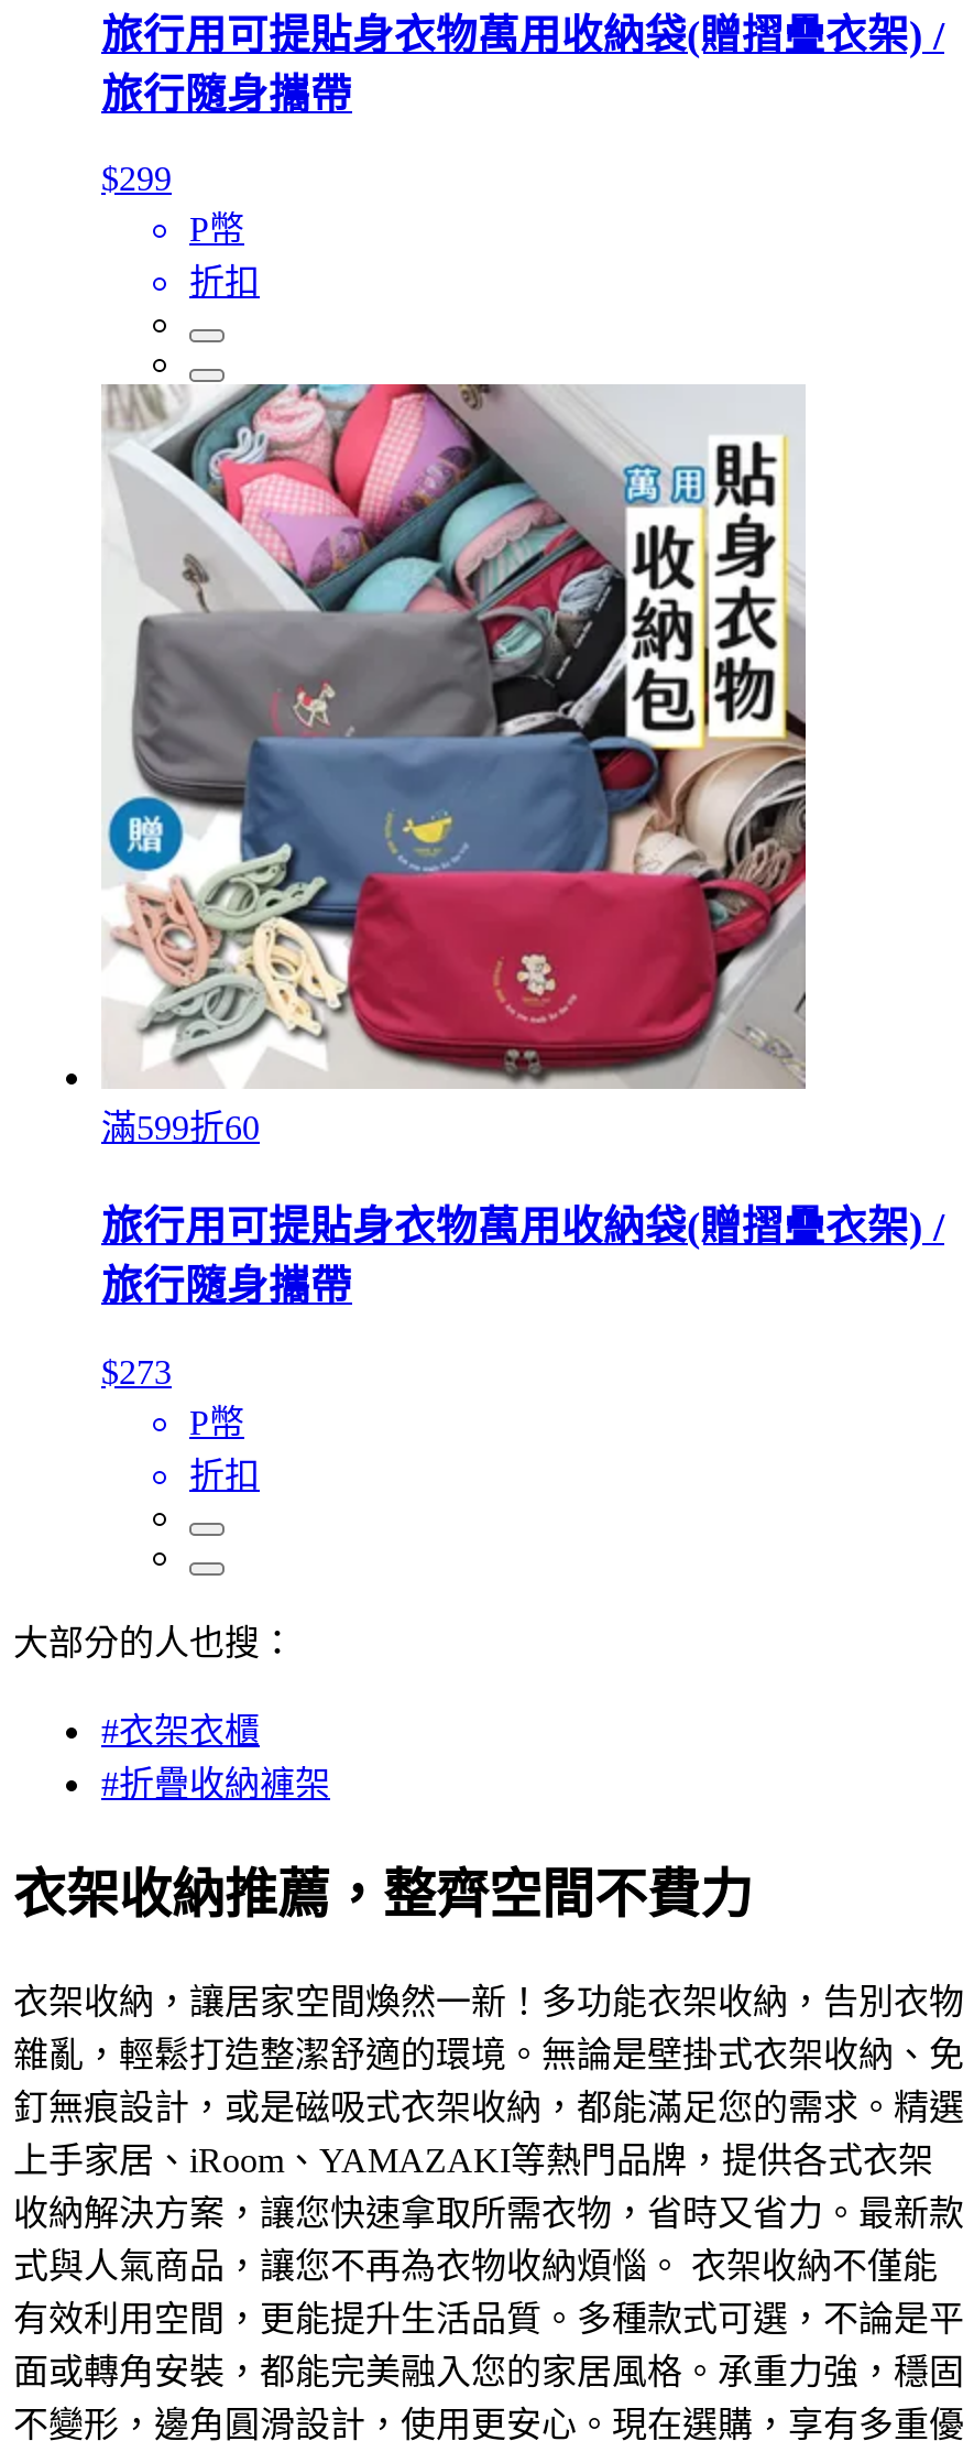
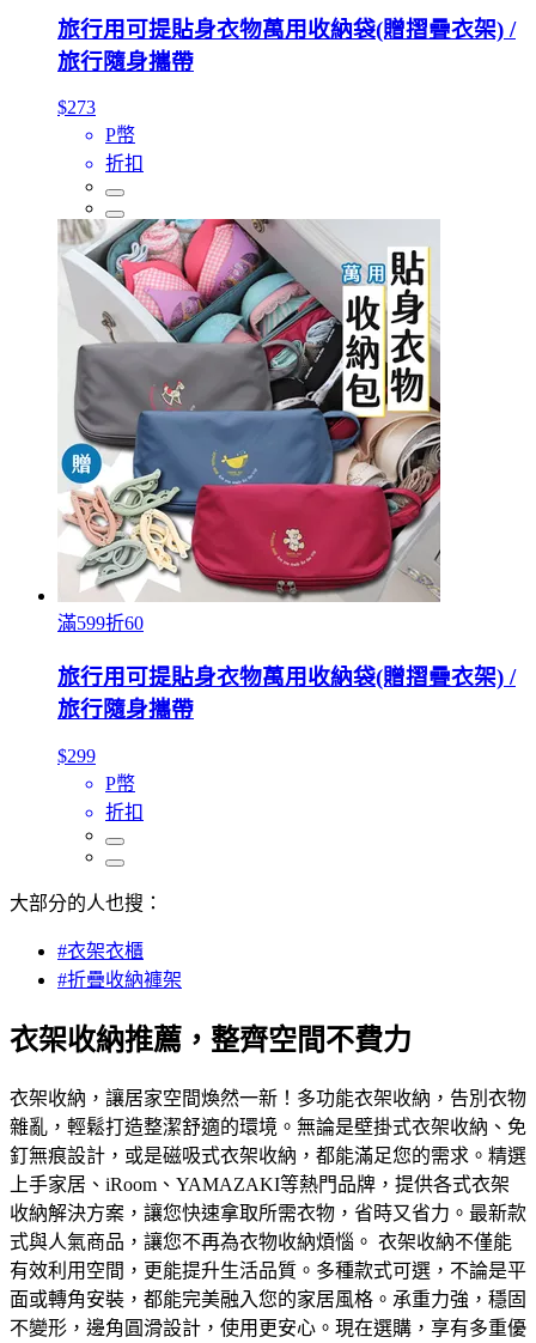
[101,160,172,198] $299 -> [57,97,96,118] $273
[101,1353,172,1390] $273 -> [57,745,96,766] $299

